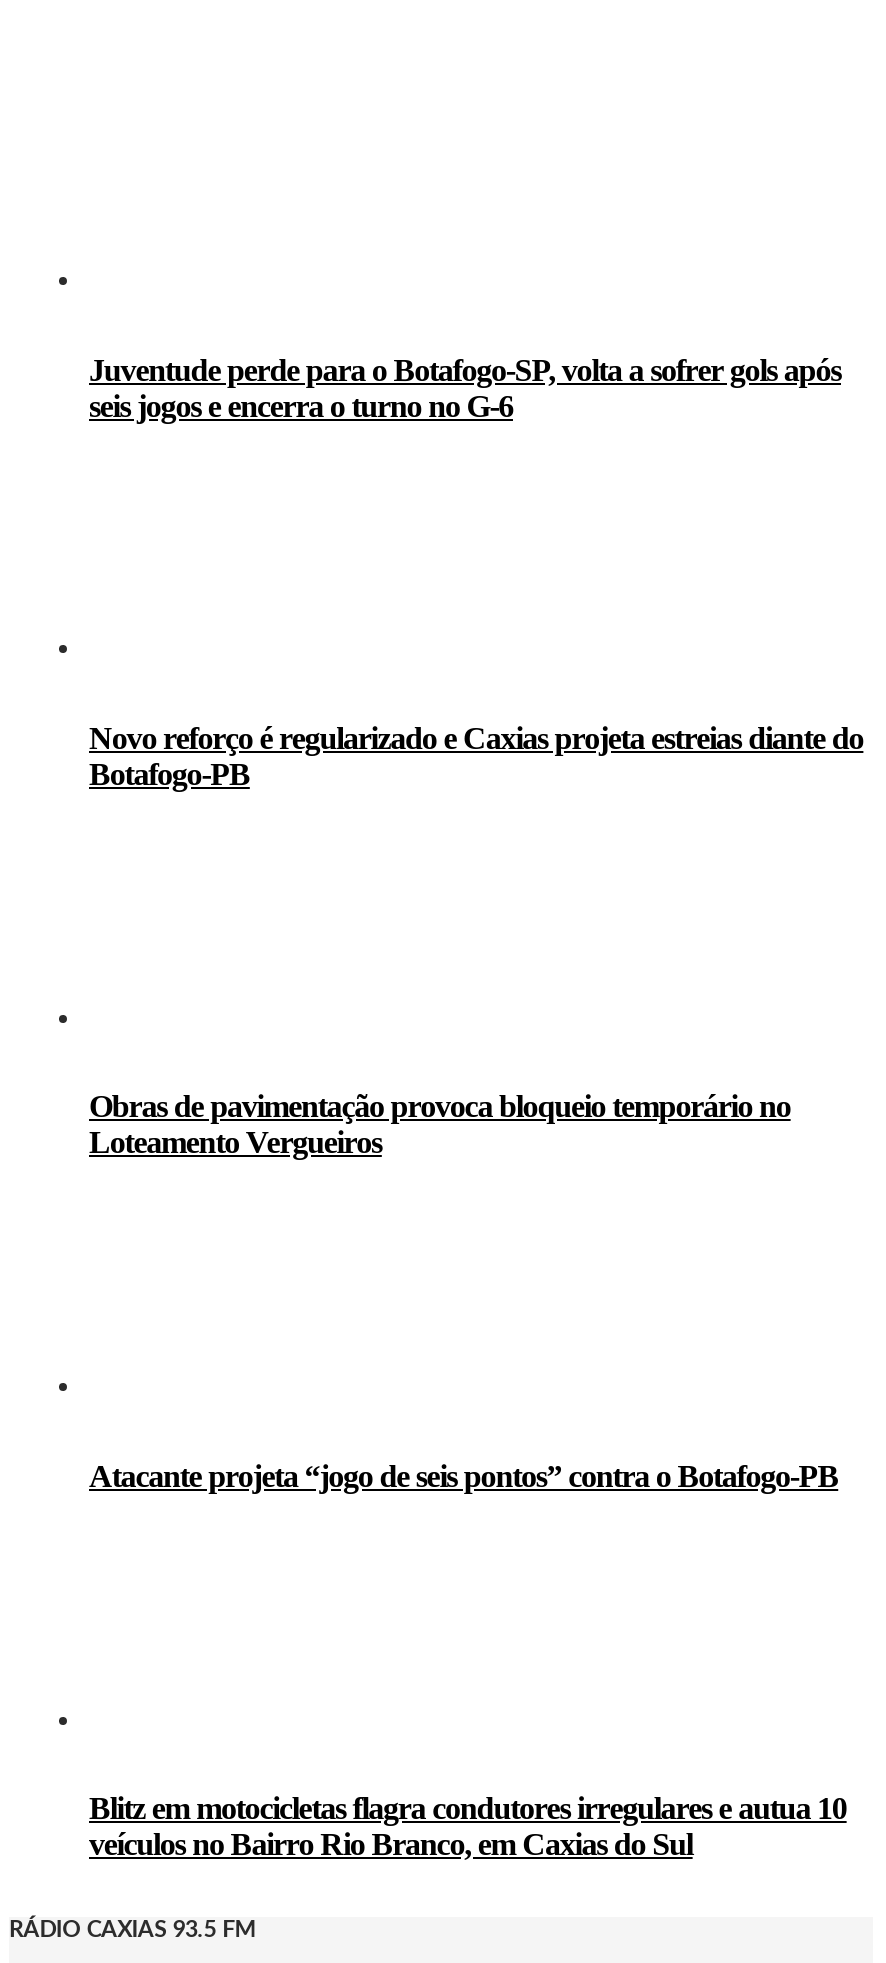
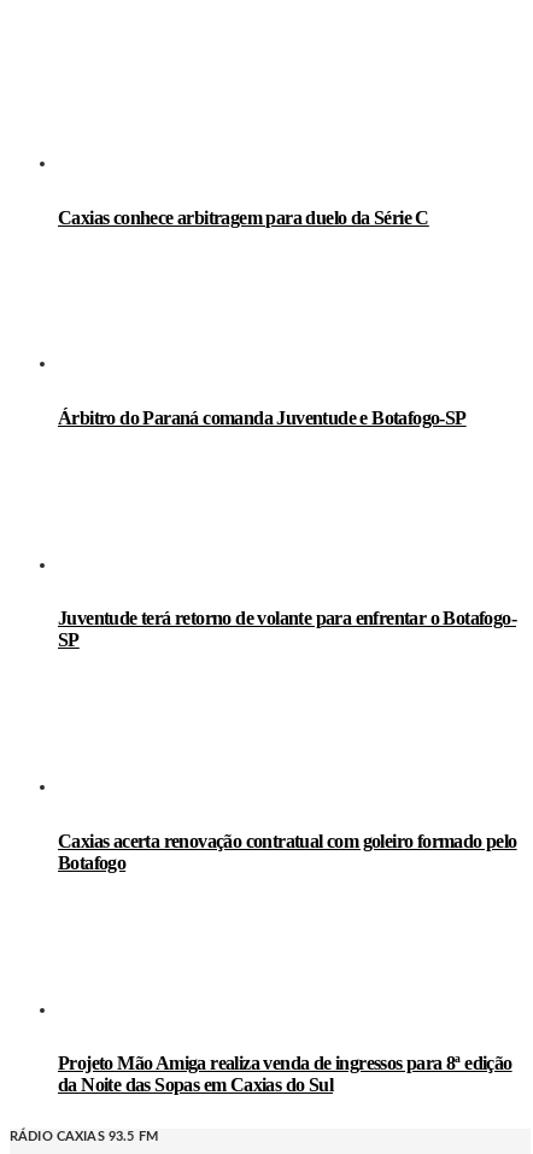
[89,352,841,422] Juventude perde para o Botafogo-SP, volta a sofrer gols após | seis jogos e encerra o turno no G-6 -> [58,207,429,227] Caxias conhece arbitragem para duelo da Série C
[89,721,863,791] Novo reforço é regularizado e Caxias projeta estreias diante do | Botafogo-PB -> [58,408,466,428] Árbitro do Paraná comanda Juventude e Botafogo-SP
[89,1090,791,1160] Obras de pavimentação provoca bloqueio temporário no | Loteamento Vergueiros -> [58,608,516,650] Juventude terá retorno de volante para enfrentar o Botafogo- | SP
[89,1459,838,1493] Atacante projeta “jogo de seis pontos” contra o Botafogo-PB -> [58,831,517,873] Caxias acerta renovação contratual com goleiro formado pelo | Botafogo
[89,1792,847,1862] Blitz em motocicletas flagra condutores irregulares e autua 10 | veículos no Bairro Rio Branco, em Caxias do Sul -> [58,1053,512,1095] Projeto Mão Amiga realiza venda de ingressos para 8ª edição | da Noite das Sopas em Caxias do Sul

